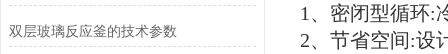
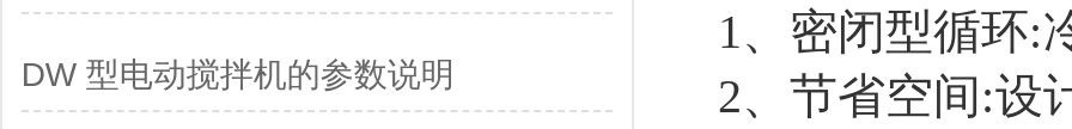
[9,23,177,39] 双层玻璃反应釜的技术参数 -> [21,55,454,93] DW 型电动搅拌机的参数说明

